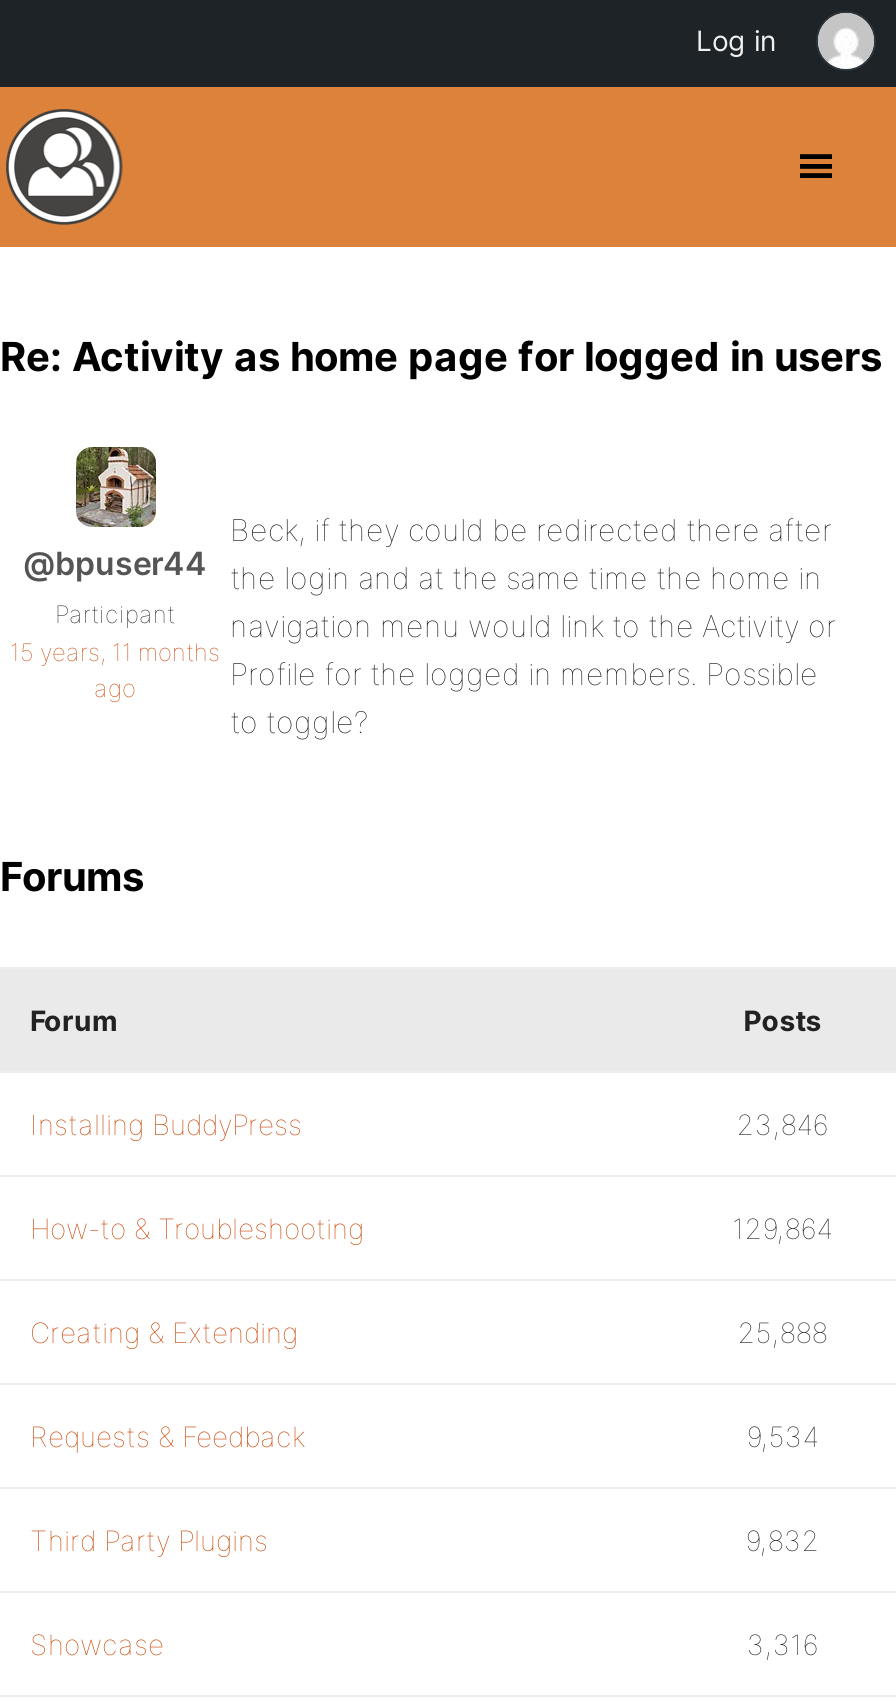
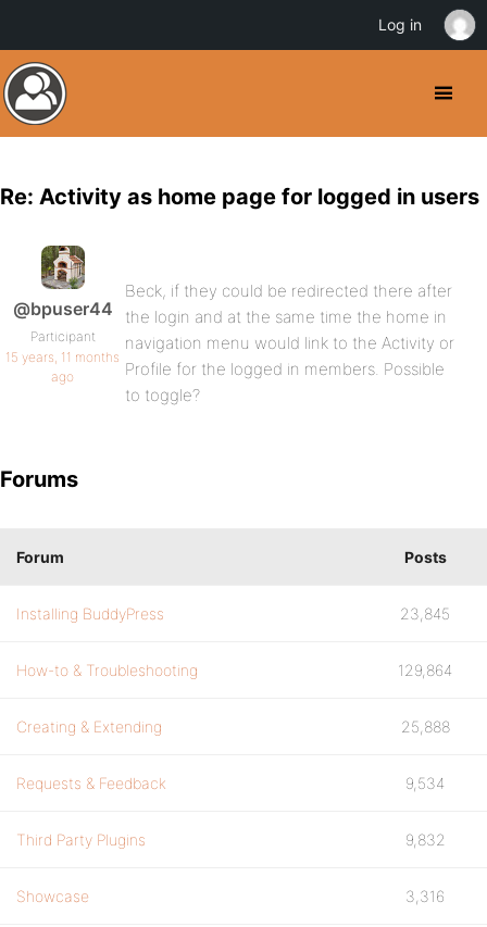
[736,1107,828,1141] 23,846 -> [400,604,450,623] 23,845

